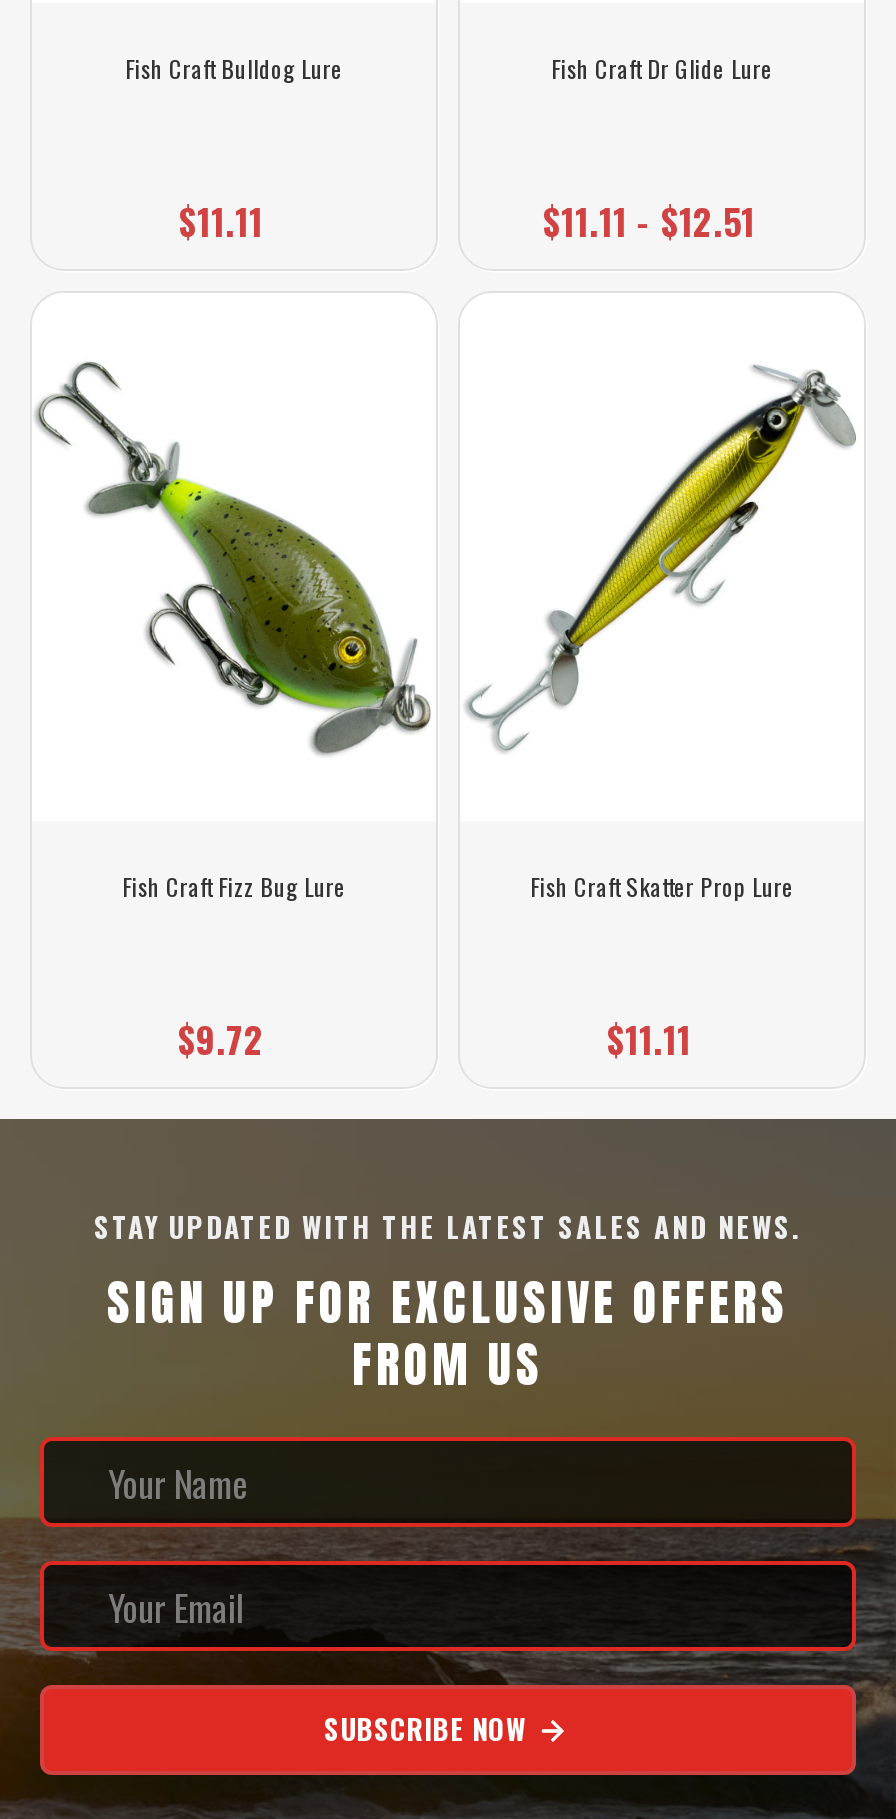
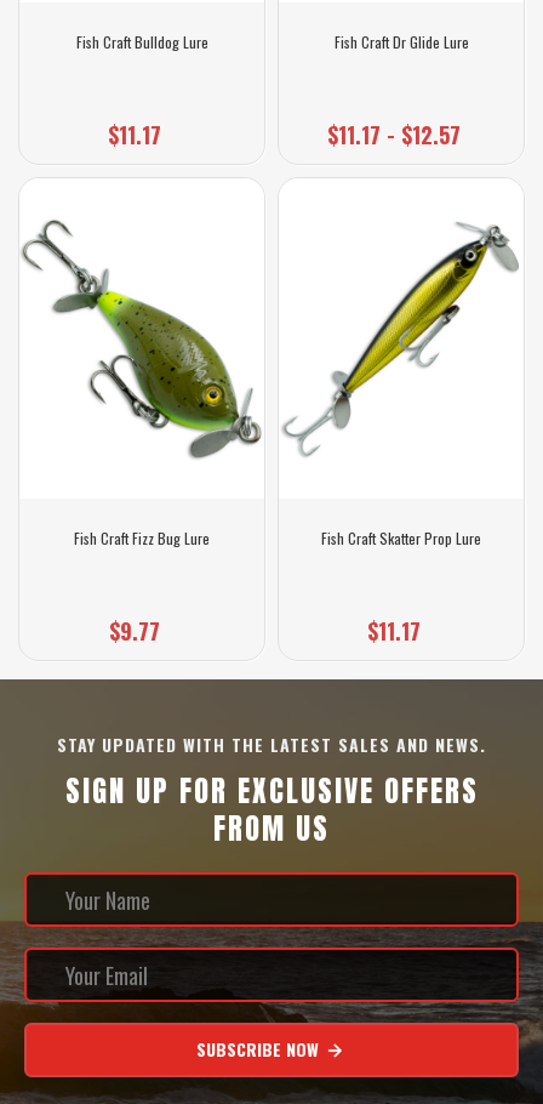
[179,194,263,246] $11.11 -> [107,118,161,150] $11.17
[543,194,755,246] $11.11 - $12.51 -> [327,118,460,150] $11.17 - $12.57
[178,1013,264,1065] $9.72 -> [108,615,159,647] $9.77
[607,1013,691,1065] $11.11 -> [367,615,420,647] $11.17

